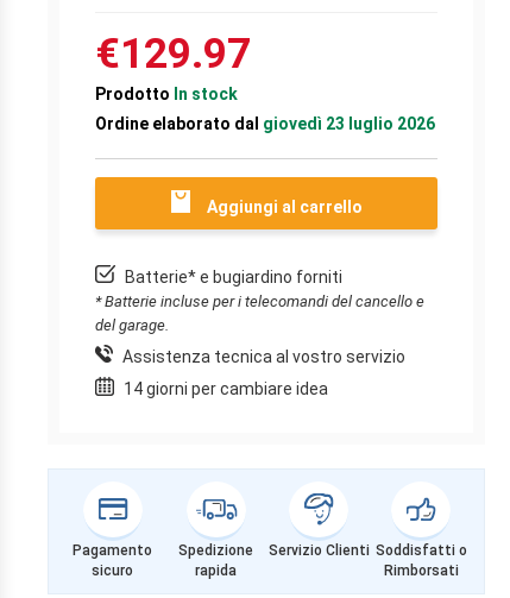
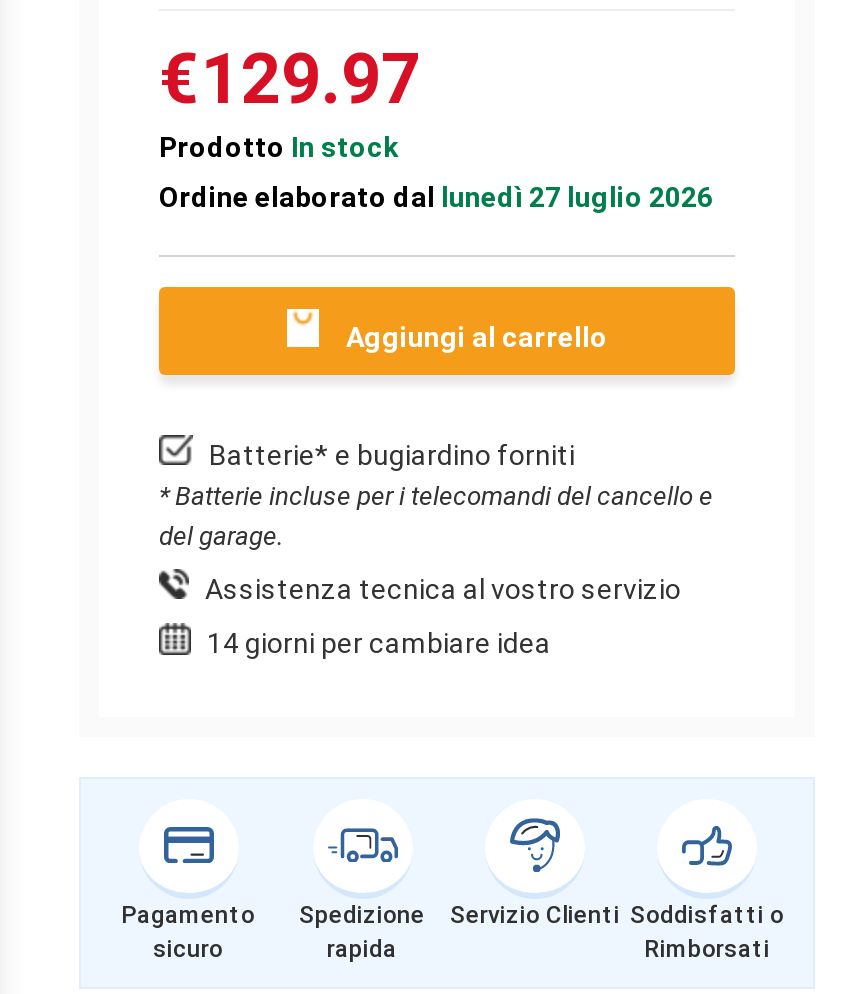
[95,114,435,133] Ordine elaborato dal giovedì 23 luglio 2026 -> [159,181,713,213] Ordine elaborato dal lunedì 27 luglio 2026

